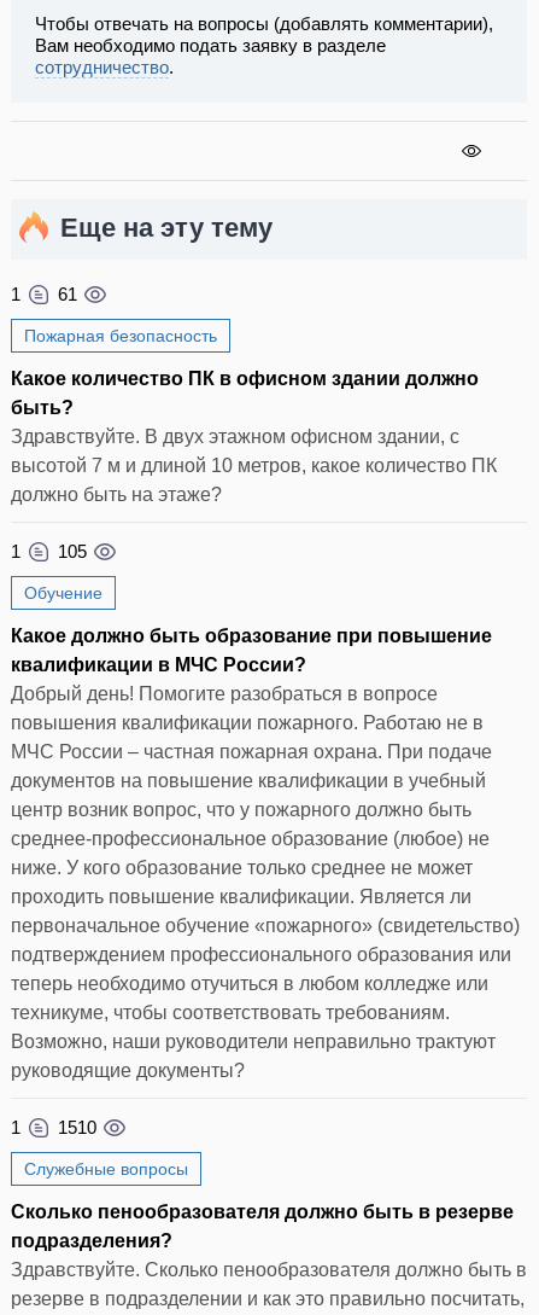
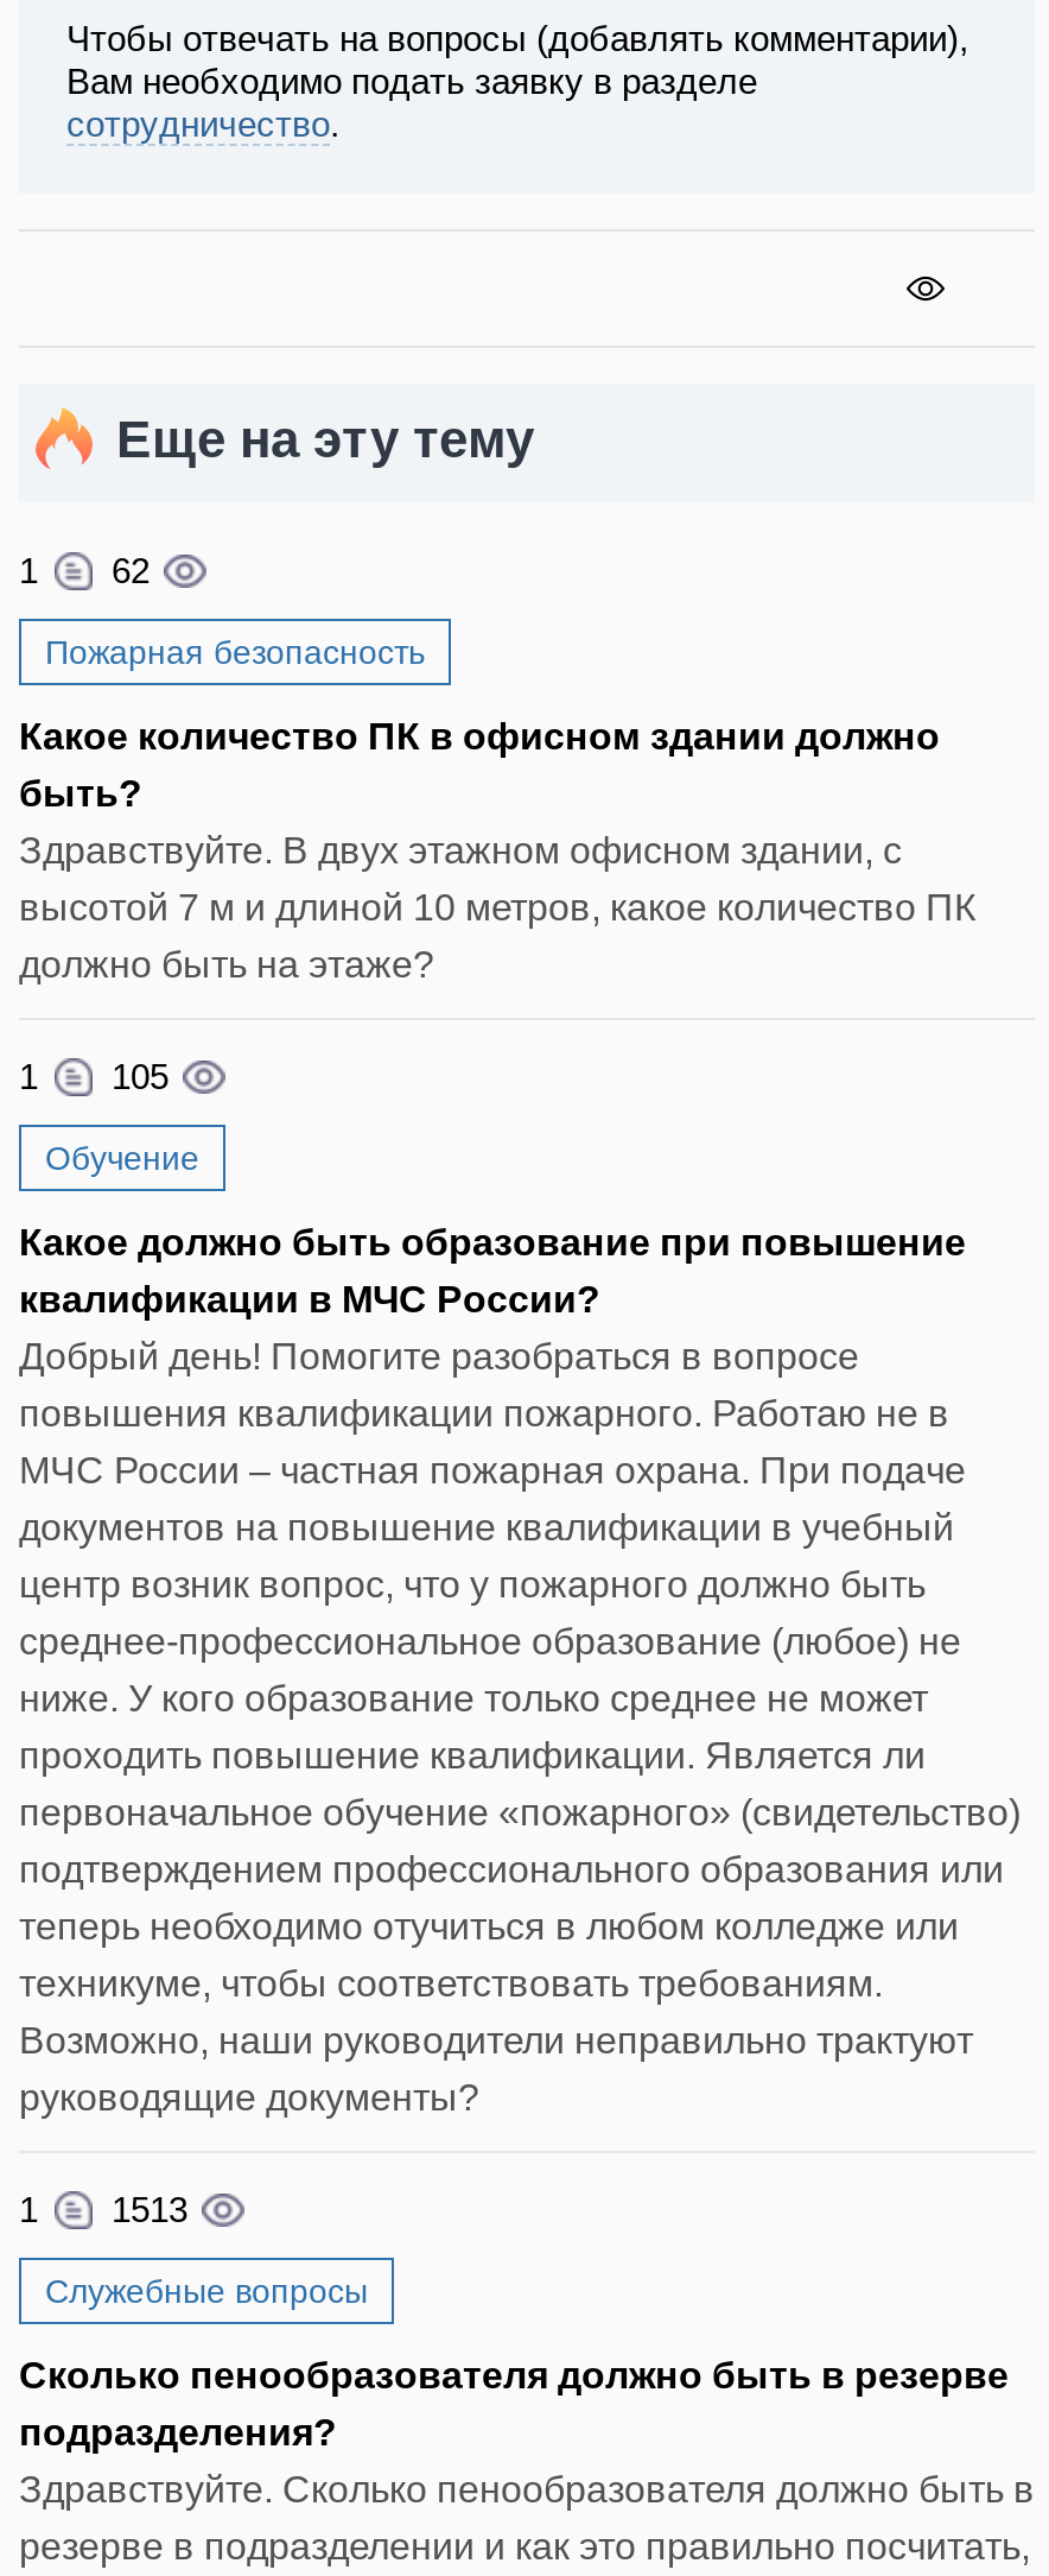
[11,283,77,304] 1 61 -> [19,549,150,590] 1 62
[11,1117,96,1137] 1 1510 -> [19,2188,187,2229] 1 1513

